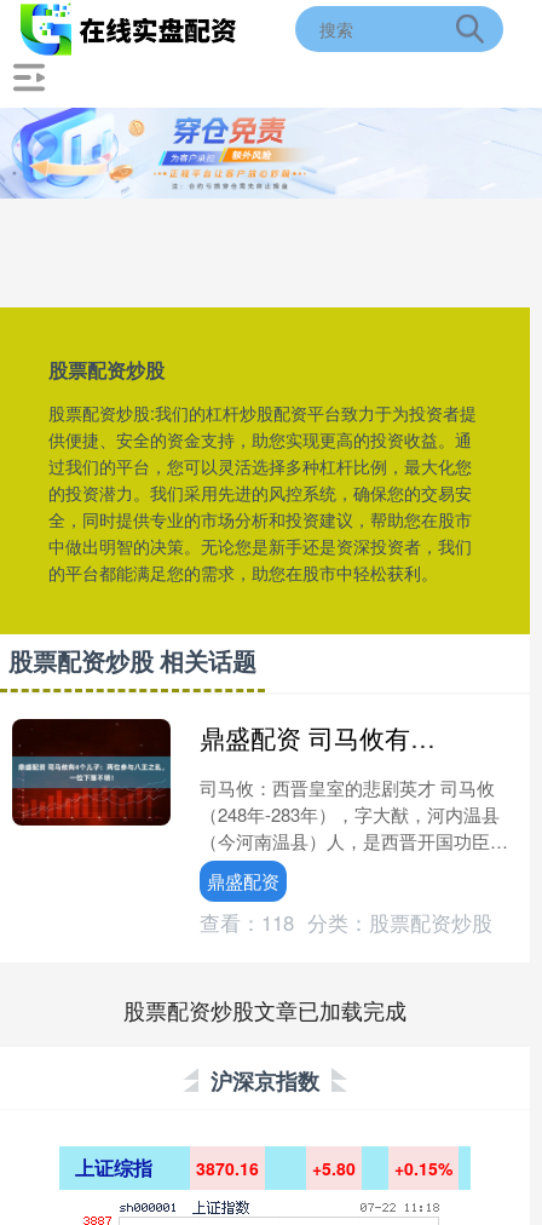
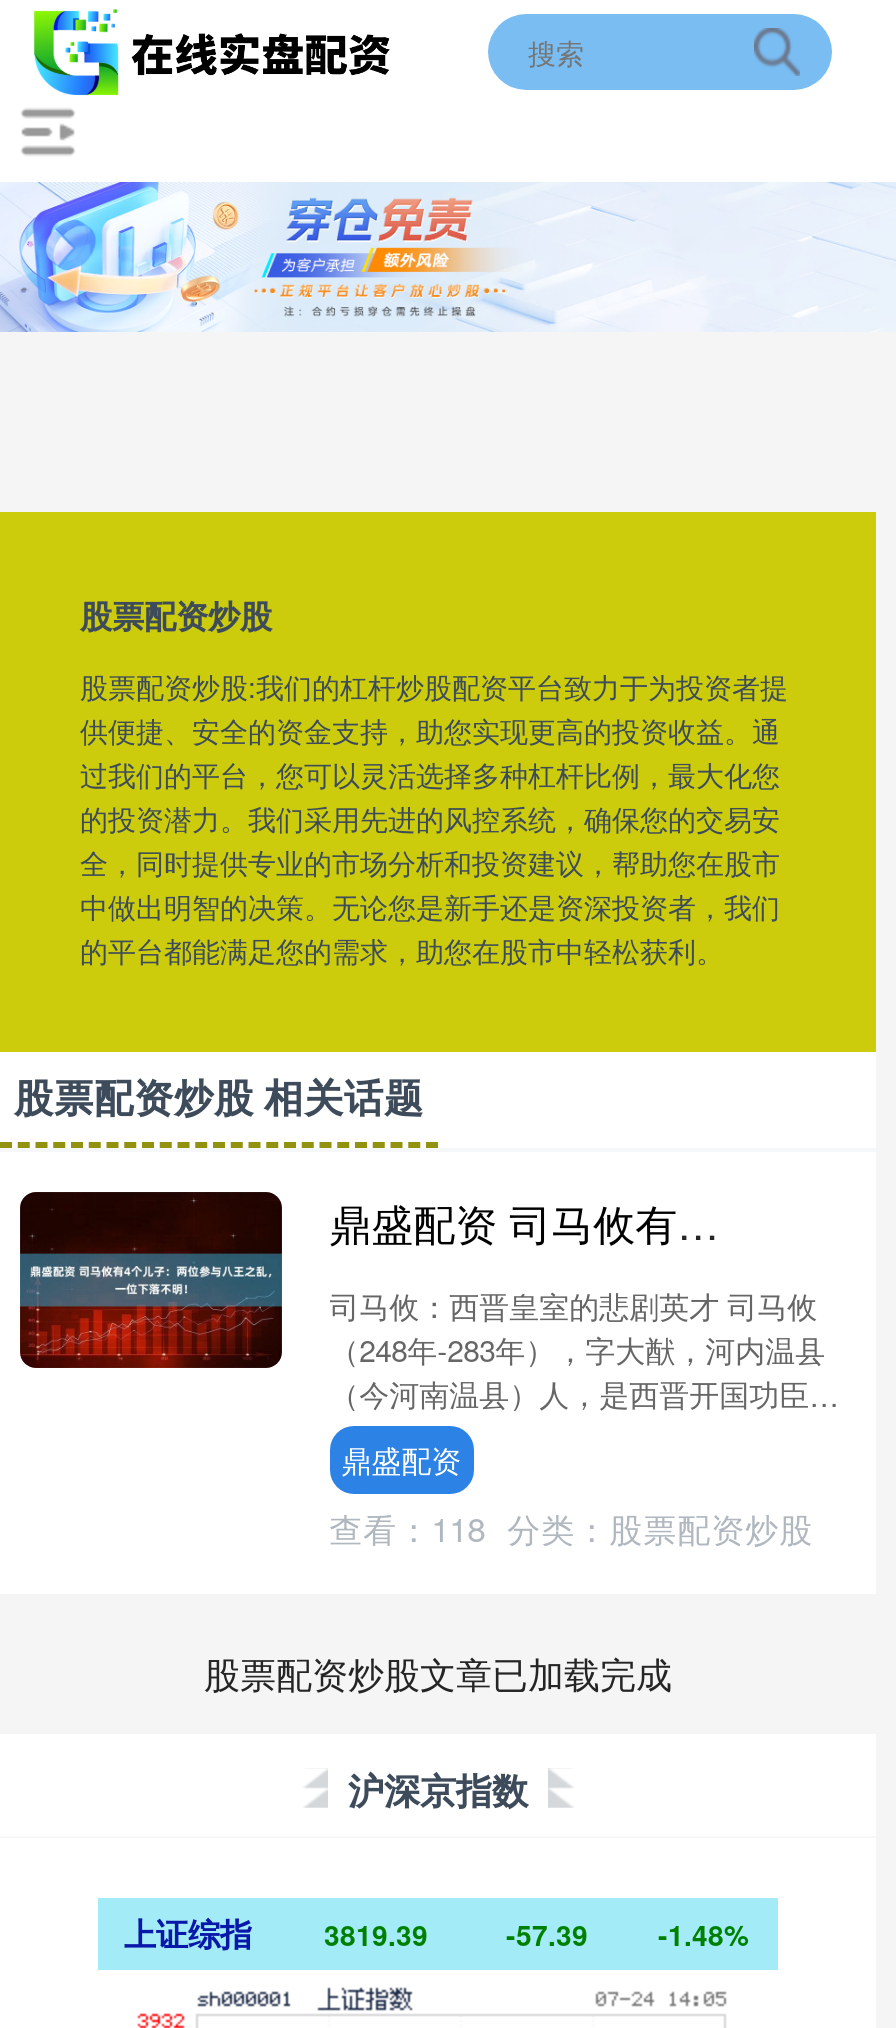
[196,1156,259,1181] 3870.16 -> [324,1915,428,1955] 3819.39
[312,1156,356,1181] +5.80 -> [506,1915,588,1955] -57.39
[394,1156,452,1181] +0.15% -> [658,1915,748,1955] -1.48%

